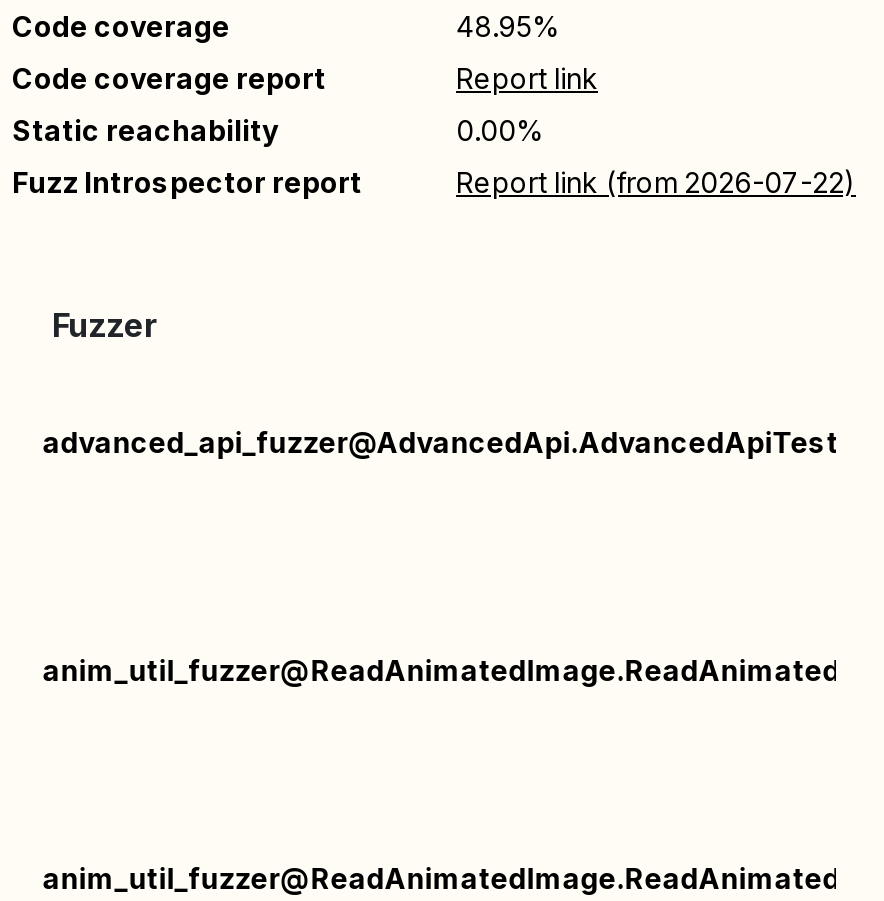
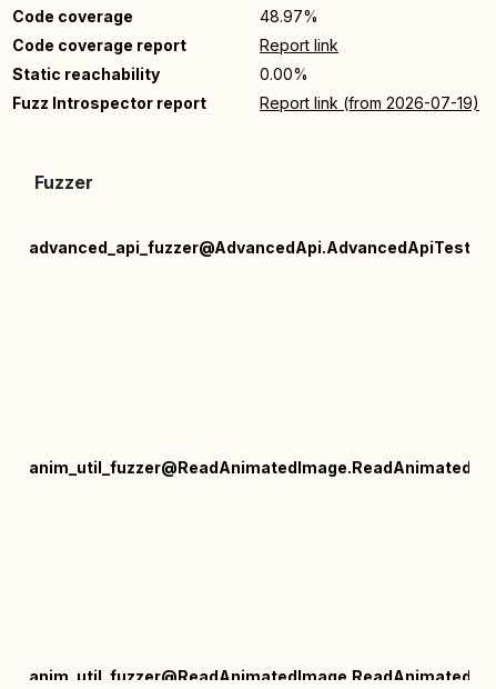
[456,9,560,43] 48.95% -> [260,7,318,26] 48.97%
[456,165,856,199] Report link (from 2026-07-22) -> [260,93,479,112] Report link (from 2026-07-19)

